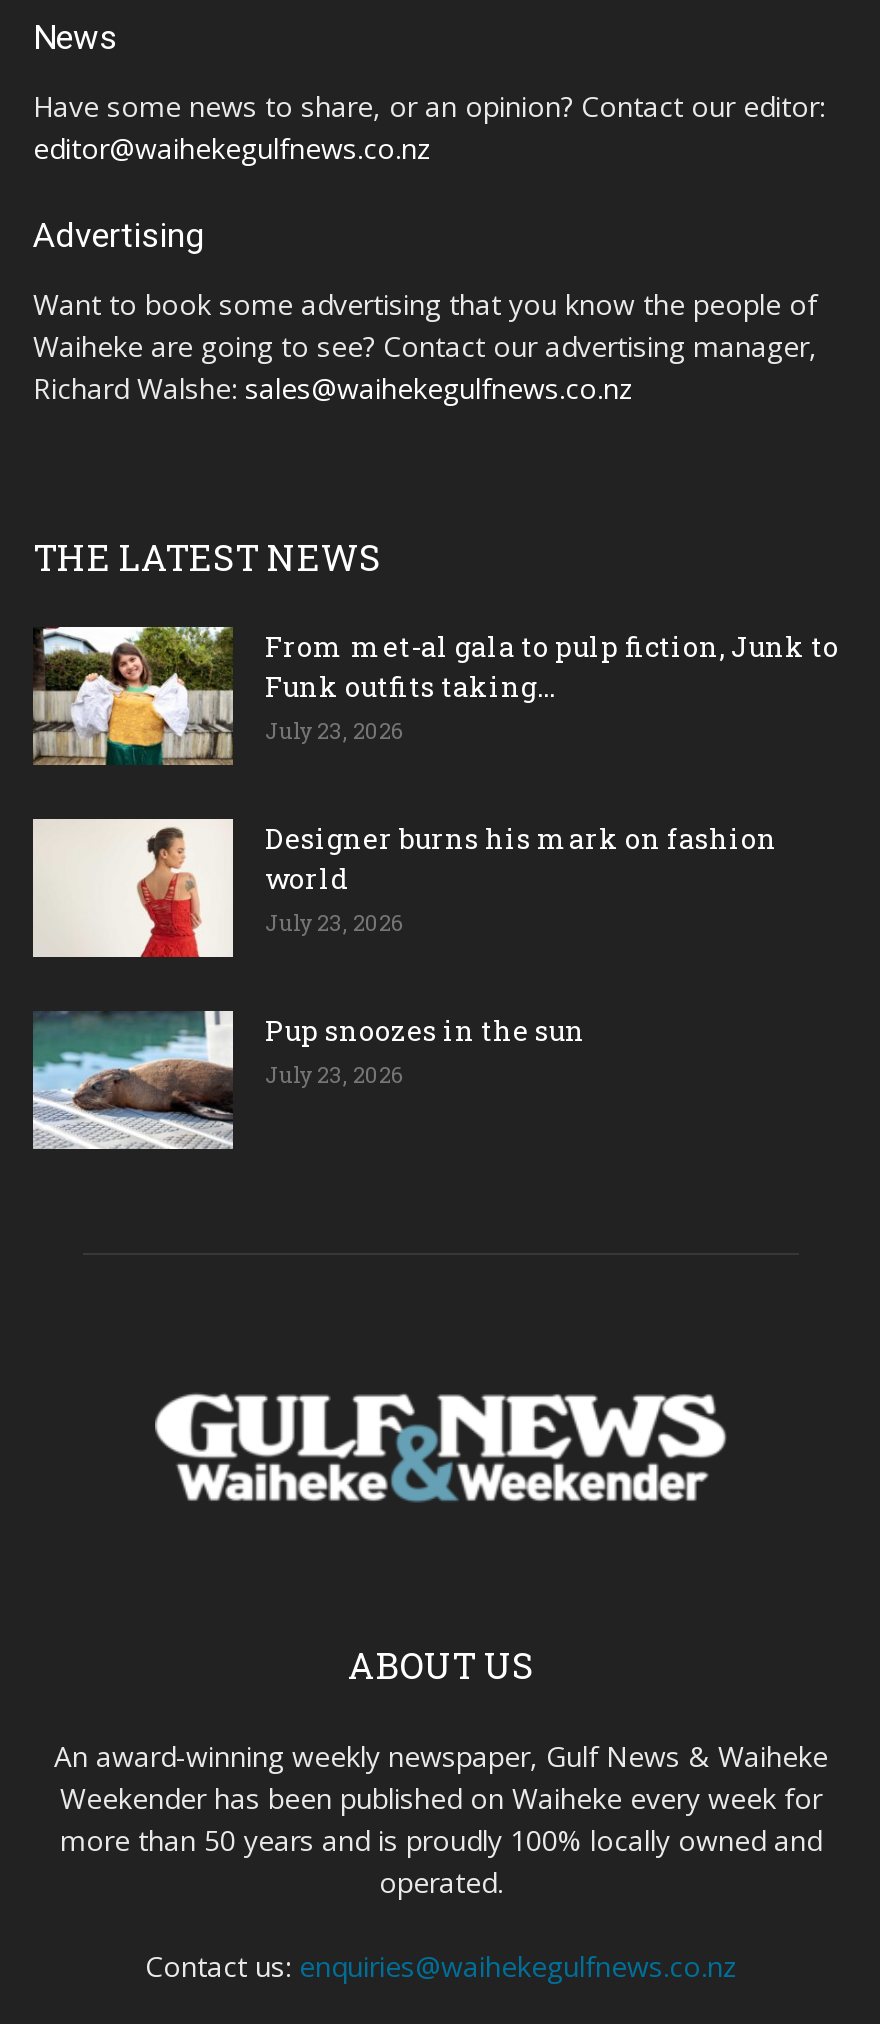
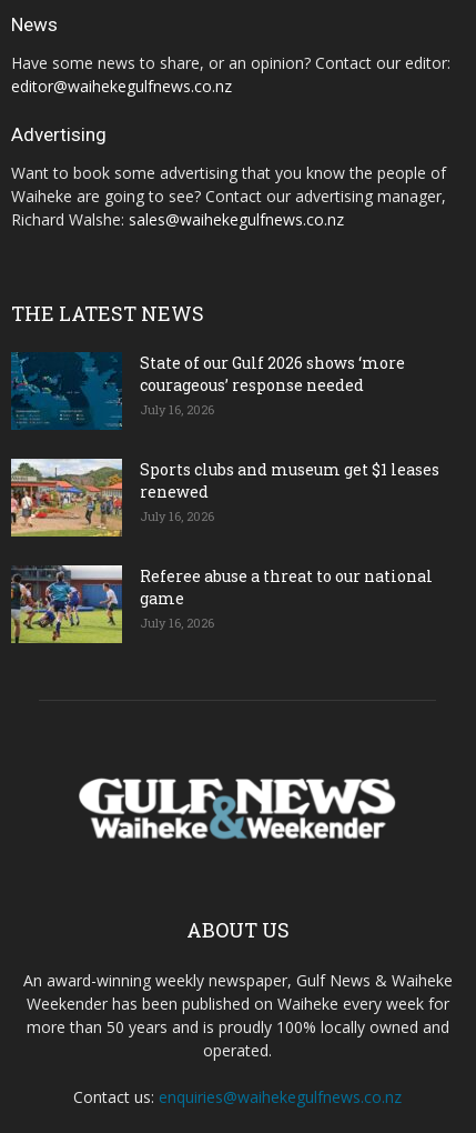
[31,624,839,768] [image] | From met-al gala to pulp fiction, Junk to | Funk outfits taking... | July 23, 2026 -> [10,352,405,430] [image] | State of our Gulf 2026 shows ‘more | courageous’ response needed | July 16, 2026
[31,816,777,960] [image] | Designer burns his mark on fashion | world | July 23, 2026 -> [10,458,439,538] [image] | Sports clubs and museum get $1 leases | renewed | July 16, 2026
[31,1010,585,1152] [image] | Pup snoozes in the sun | July 23, 2026 -> [10,564,433,643] [image] | Referee abuse a threat to our national | game | July 16, 2026

